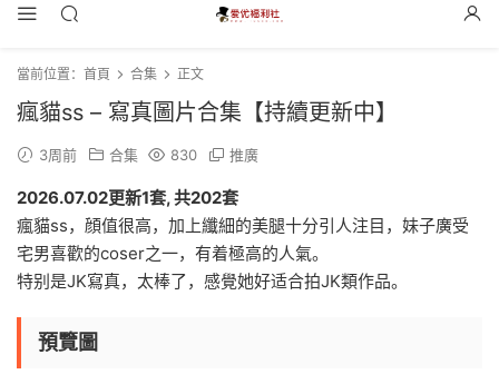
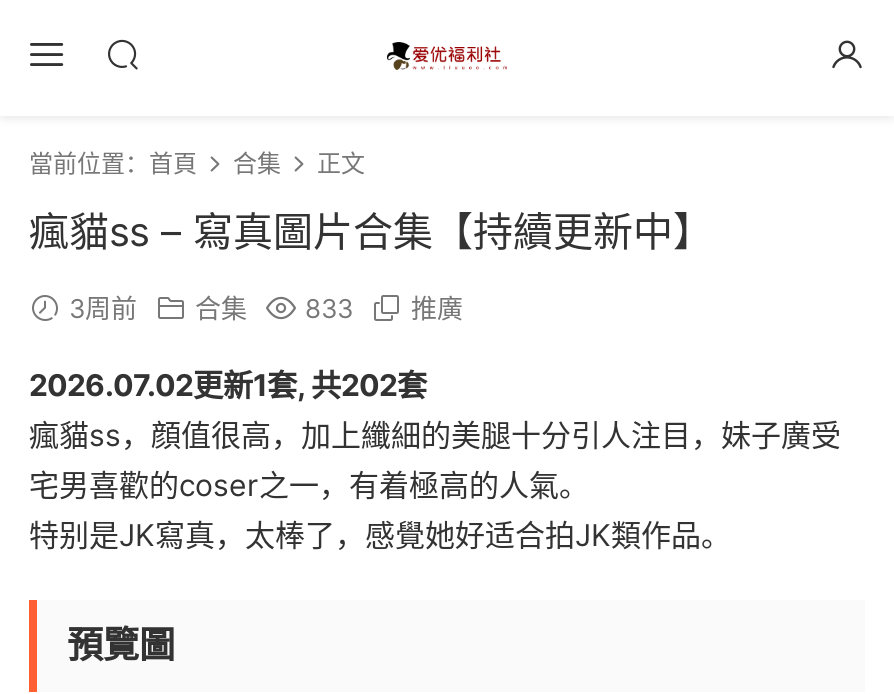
[35,146,258,164] 3周前 合集 830 推廣 -> [61,292,463,324] 3周前 合集 833 推廣

